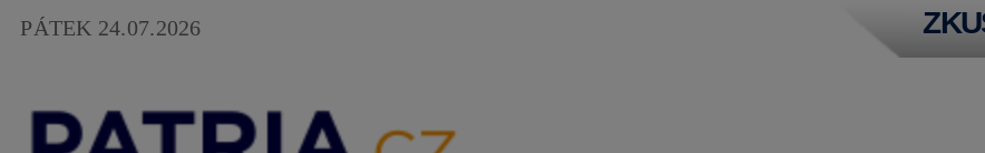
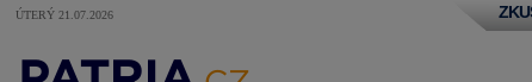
[20,16,201,40] PÁTEK 24.07.2026 -> [16,8,113,21] ÚTERÝ 21.07.2026

